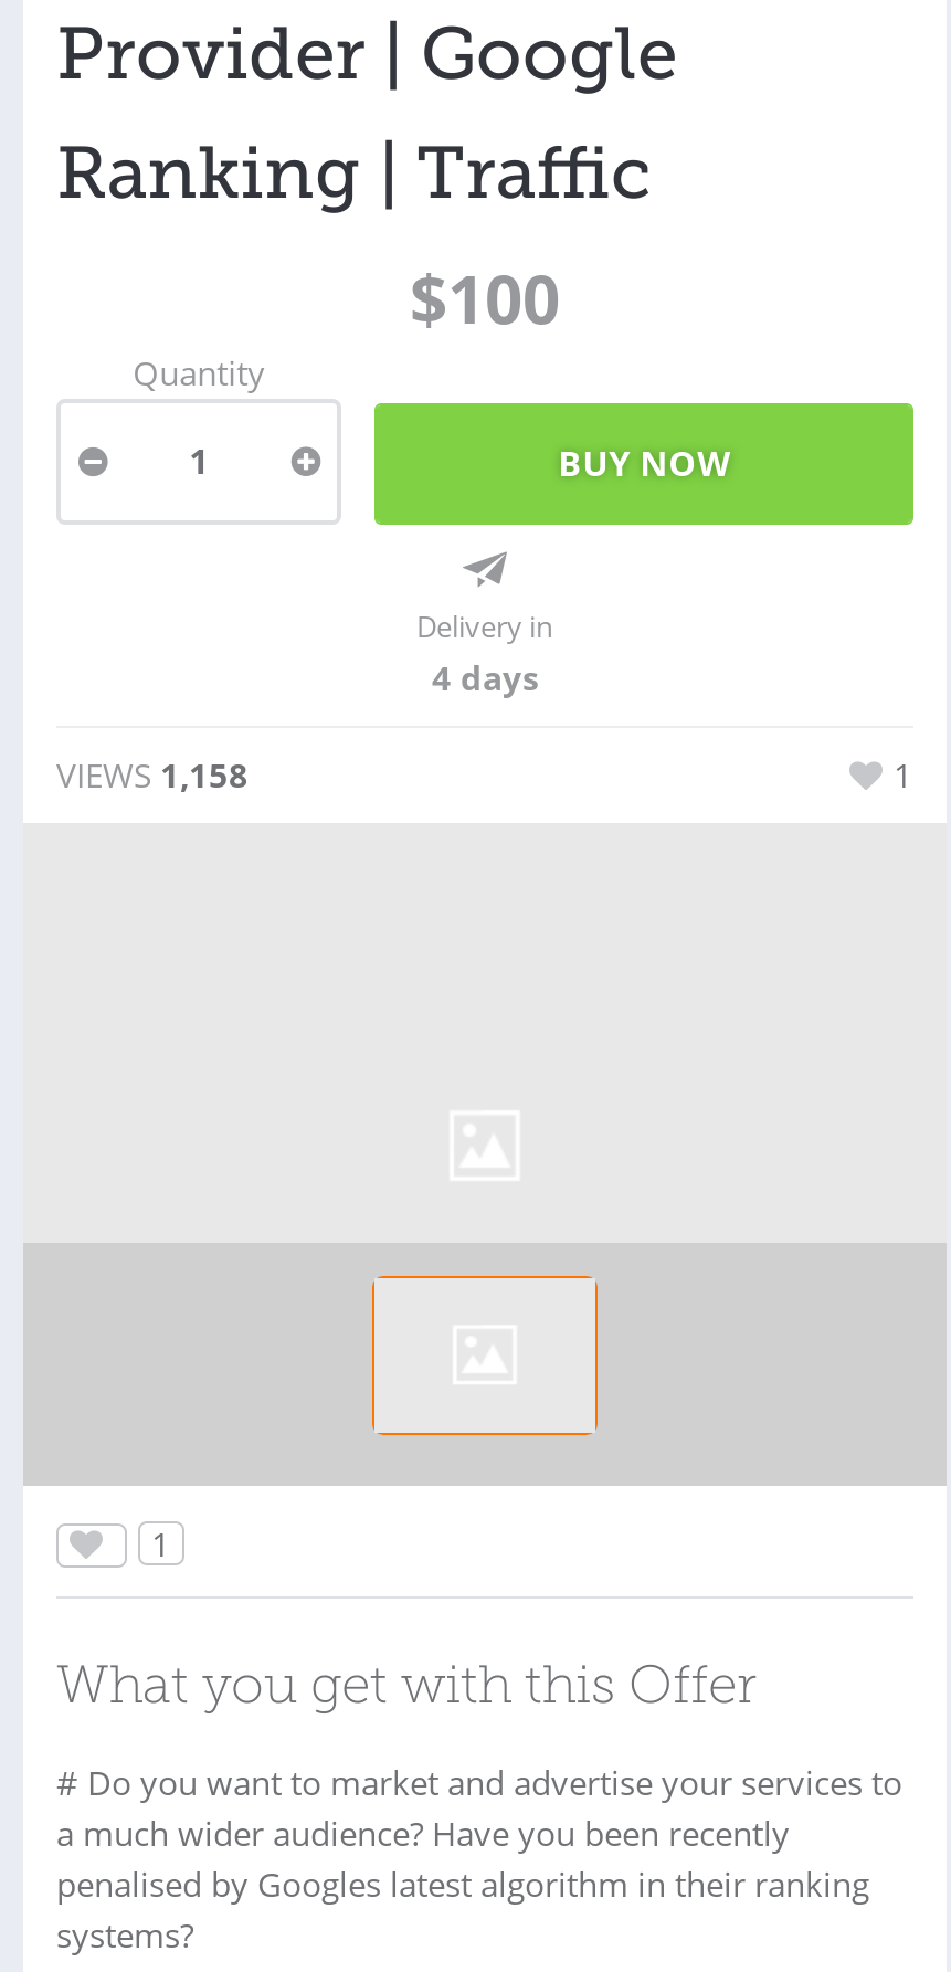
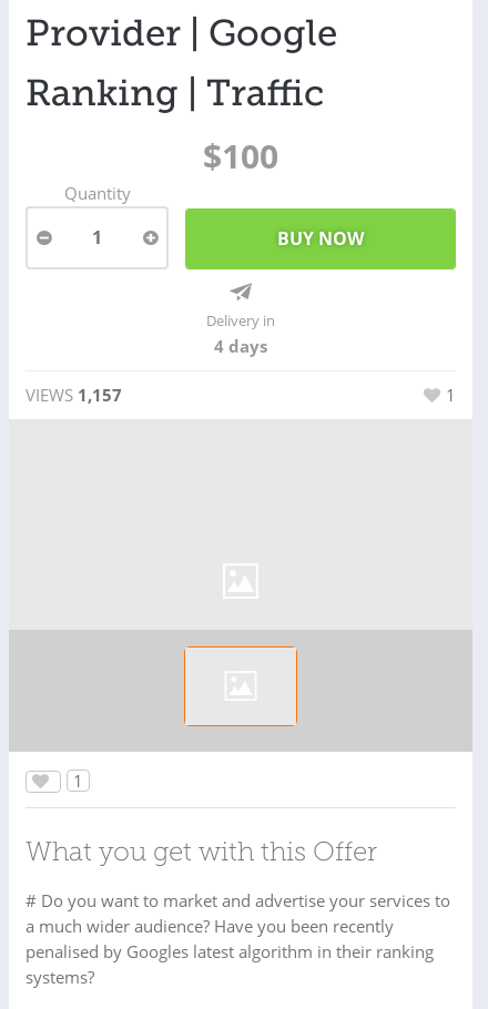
[56,752,249,797] VIEWS 1,158 -> [26,384,122,406] VIEWS 1,157

